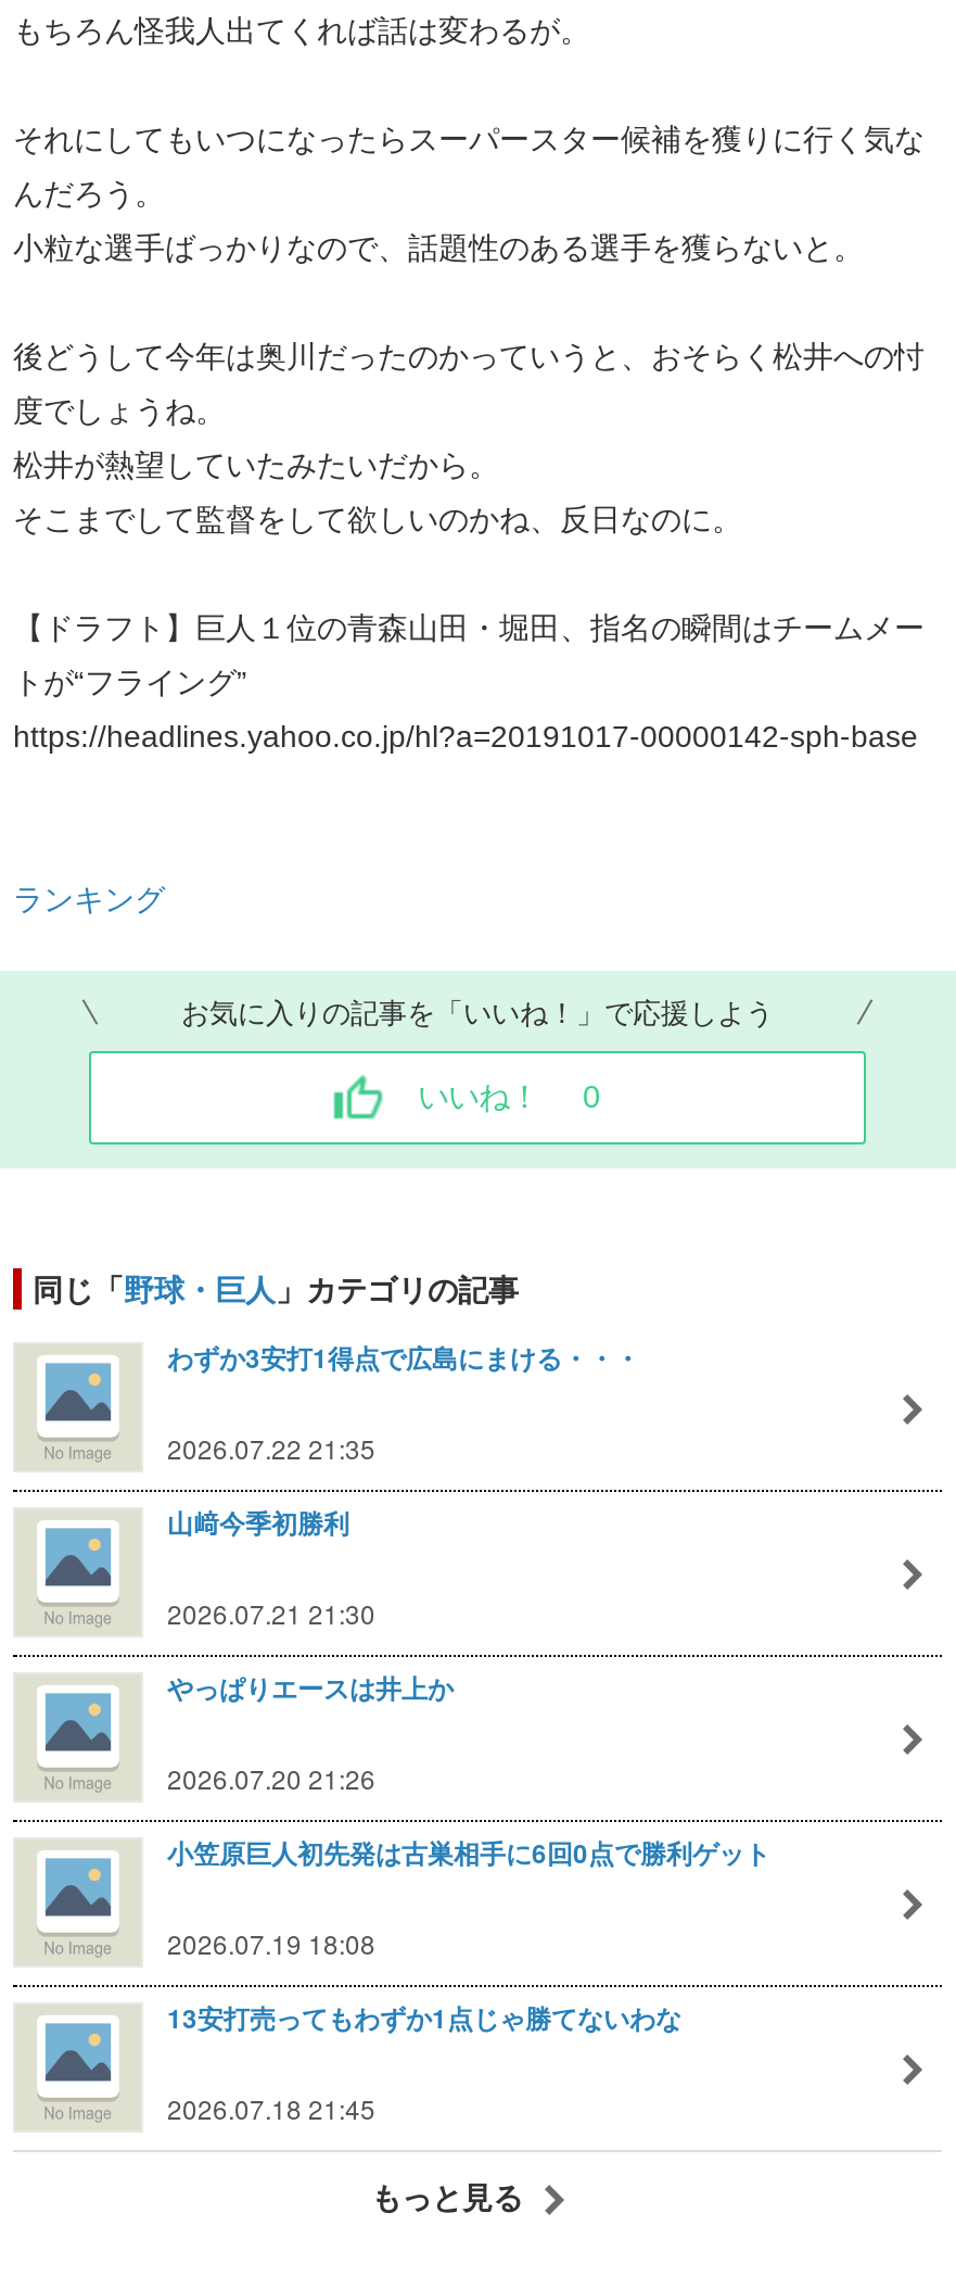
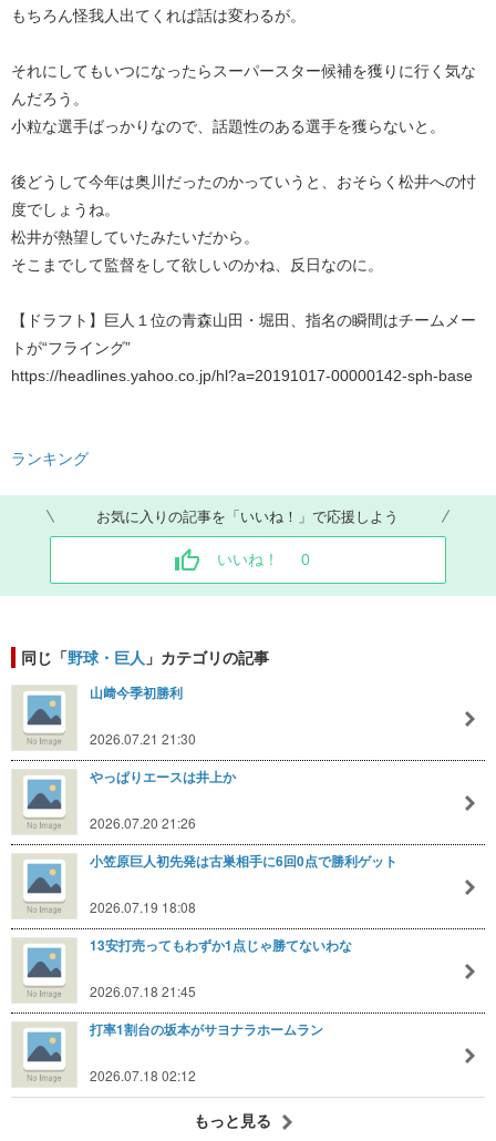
[167,1340,640,1465] わずか3安打1得点で広島にまける・・・ | 2026.07.22 21:35 -> none
moved [167,1505,770,2126] -> [90,683,397,1000]: 山﨑今季初勝利 | 2026.07.21 21:30 | やっぱりエースは井上か | 2026.07.20 21:26 | 小笠原巨人初先発は古巣相手に6回0点で勝利ゲット | 2026.07.19 18:08 | 13安打売ってもわずか1点じゃ勝てないわな | 2026.07.18 21:45
none -> [90,1020,323,1084] 打率1割台の坂本がサヨナラホームラン | 2026.07.18 02:12

